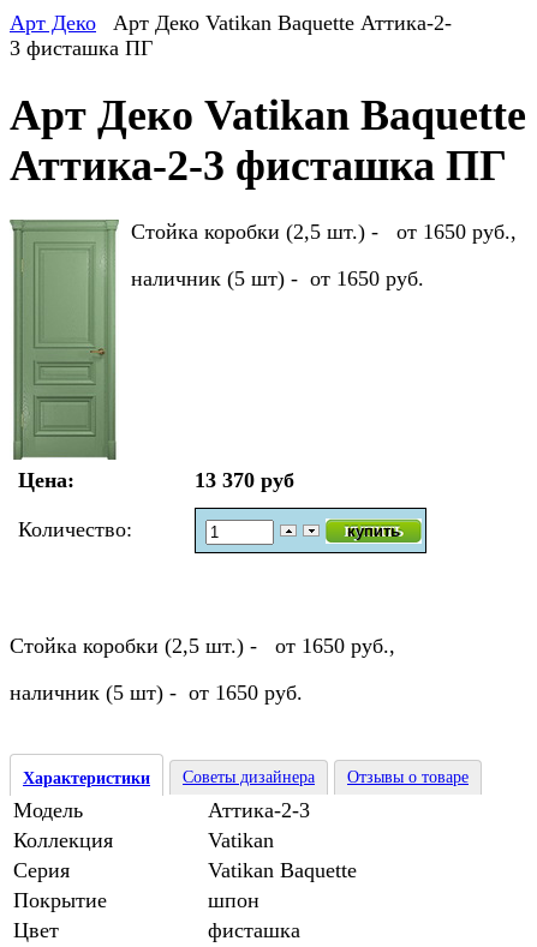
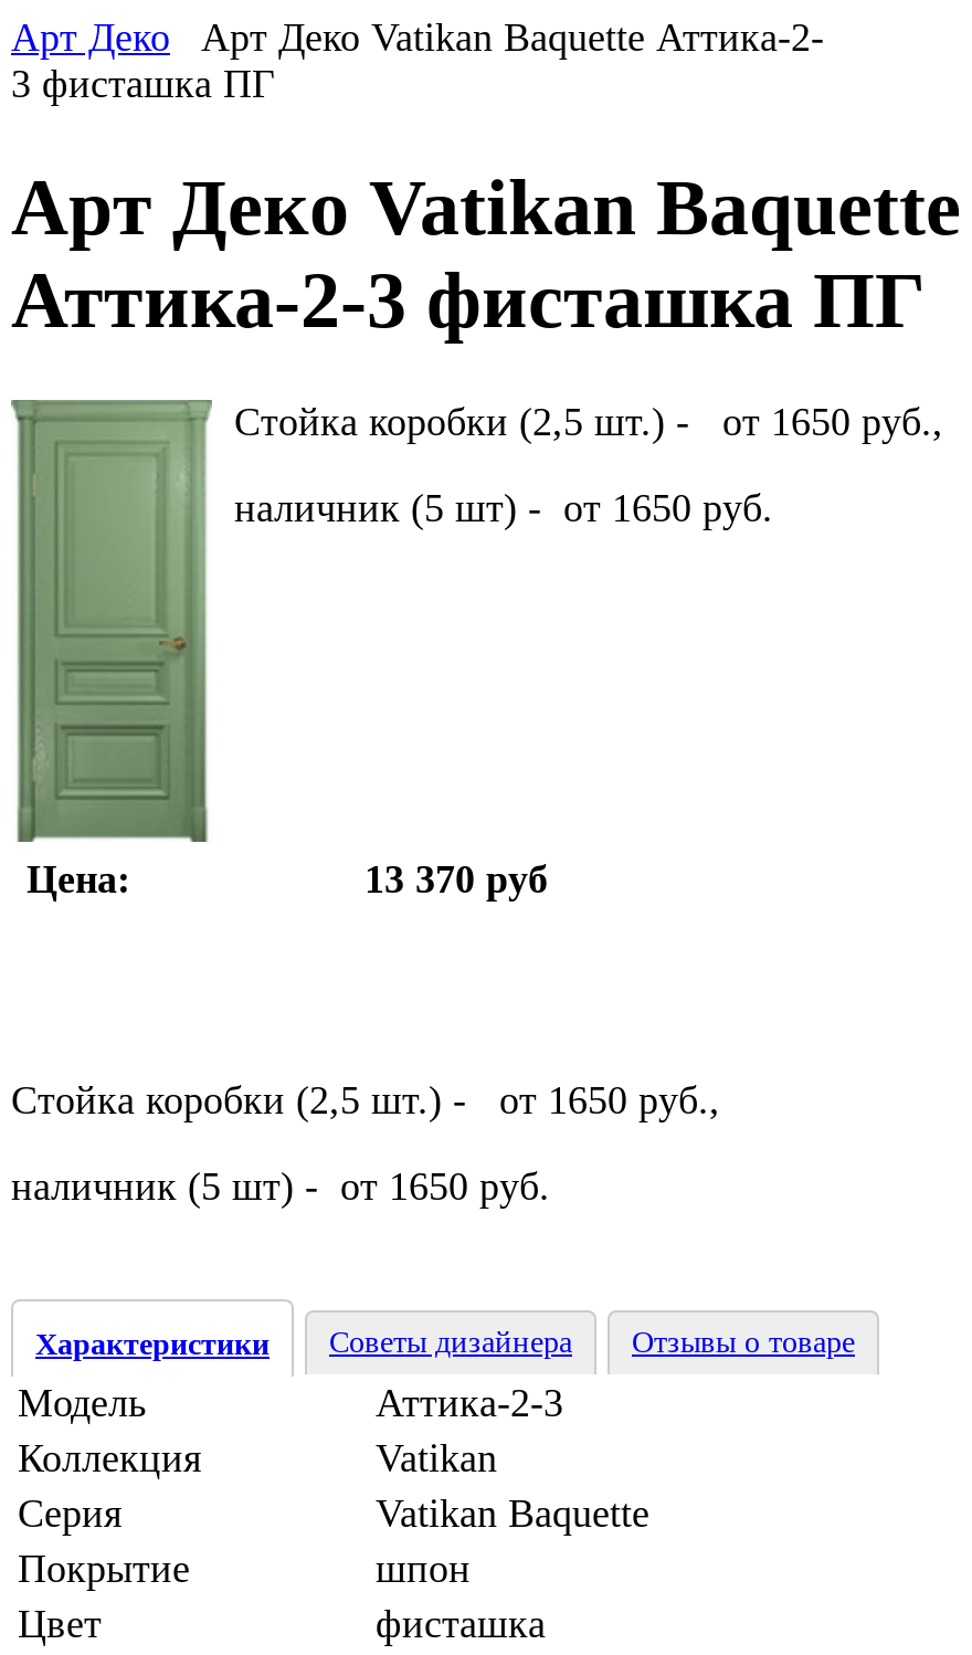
[193,507,428,555] [image] -> none
[18,518,132,542] Количество: -> none

